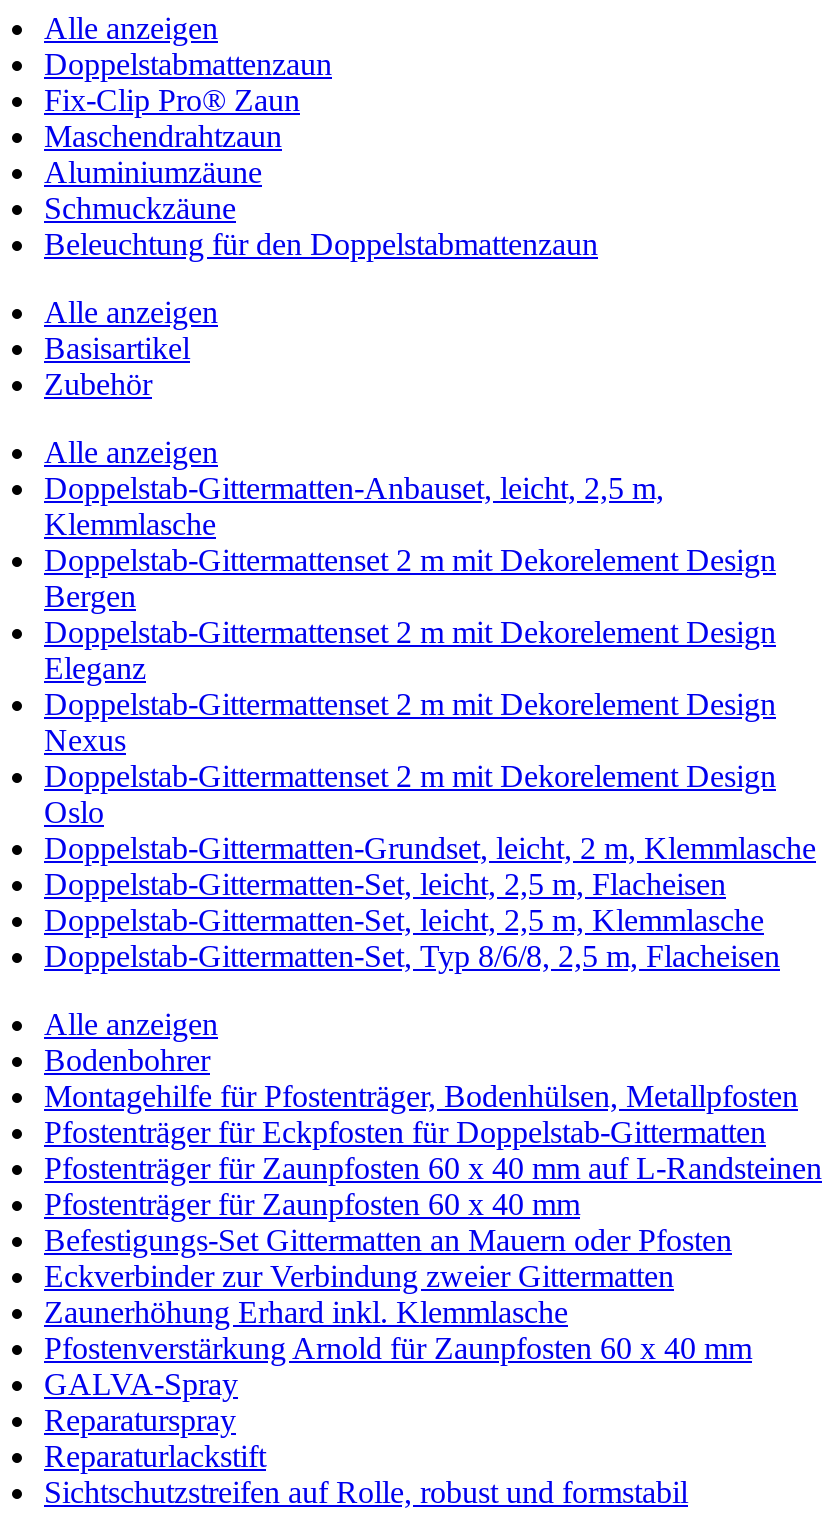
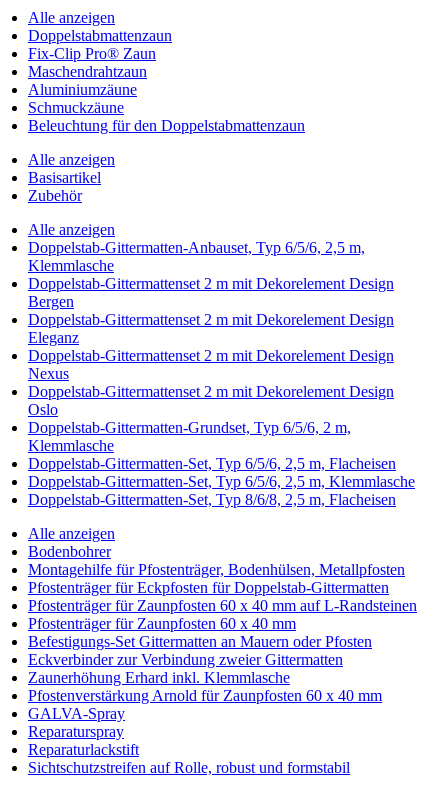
[44,471,664,505] Doppelstab-Gittermatten-Anbauset, leicht, 2,5 m, -> [28,239,365,256] Doppelstab-Gittermatten-Anbauset, Typ 6/5/6, 2,5 m,
[44,831,816,937] Doppelstab-Gittermatten-Grundset, leicht, 2 m, Klemmlasche | Doppelstab-Gittermatten-Set, leicht, 2,5 m, Flacheisen | Doppelstab-Gittermatten-Set, leicht, 2,5 m, Klemmlasche -> [28,419,415,490] Doppelstab-Gittermatten-Grundset, Typ 6/5/6, 2 m, | Klemmlasche | Doppelstab-Gittermatten-Set, Typ 6/5/6, 2,5 m, Flacheisen | Doppelstab-Gittermatten-Set, Typ 6/5/6, 2,5 m, Klemmlasche

